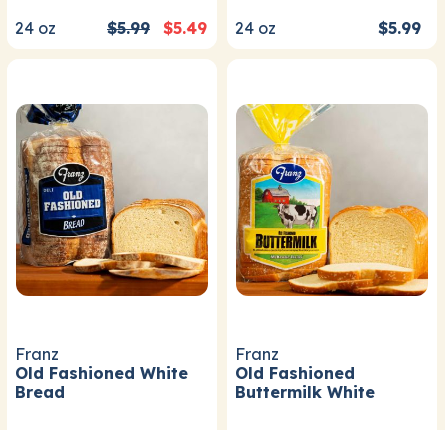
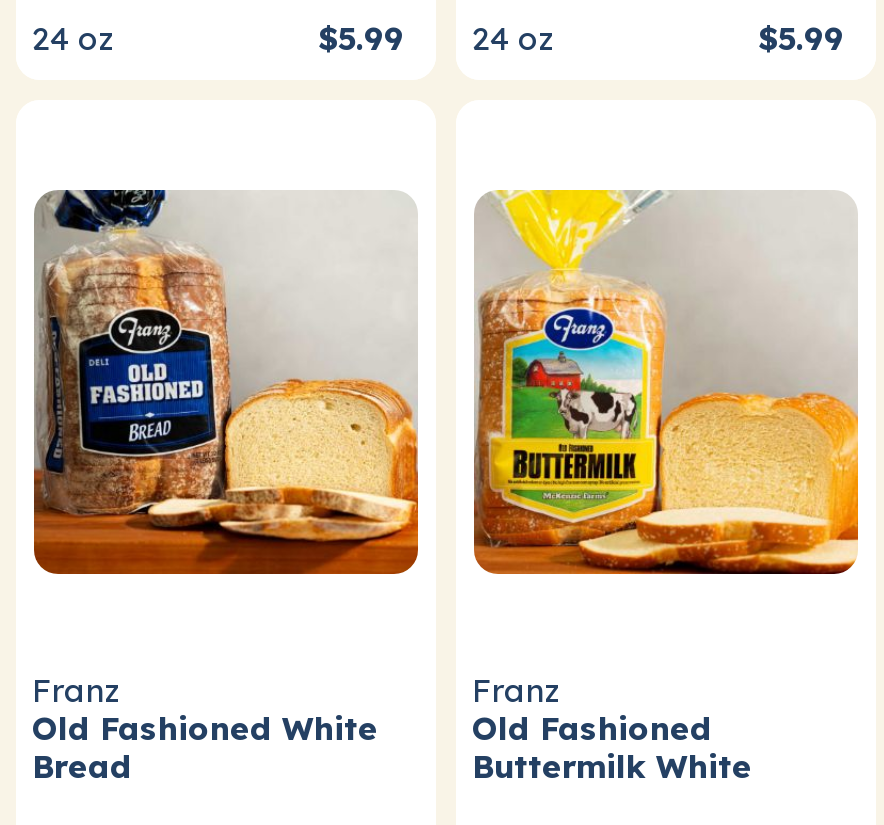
[163,18,207,38] $5.49 -> none

